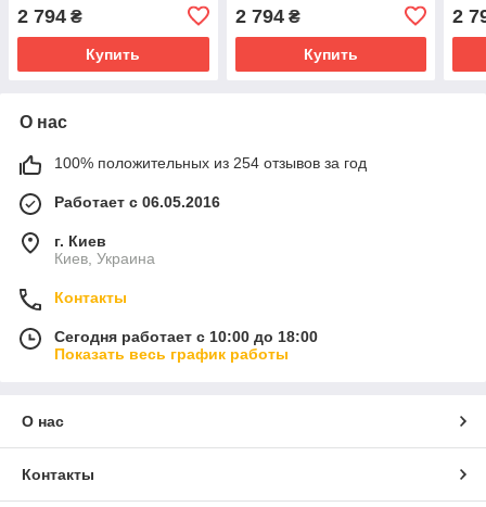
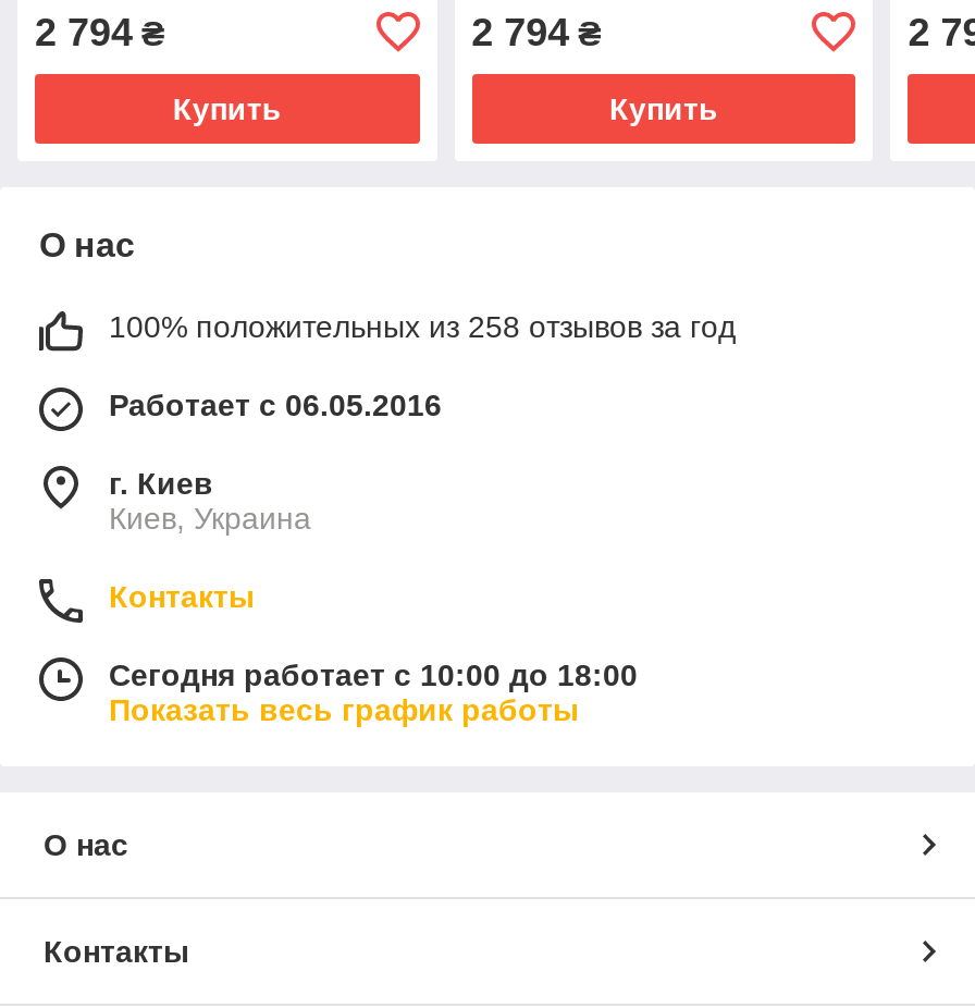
[54,154,367,171] 100% положительных из 254 отзывов за год -> [109,309,736,344] 100% положительных из 258 отзывов за год

